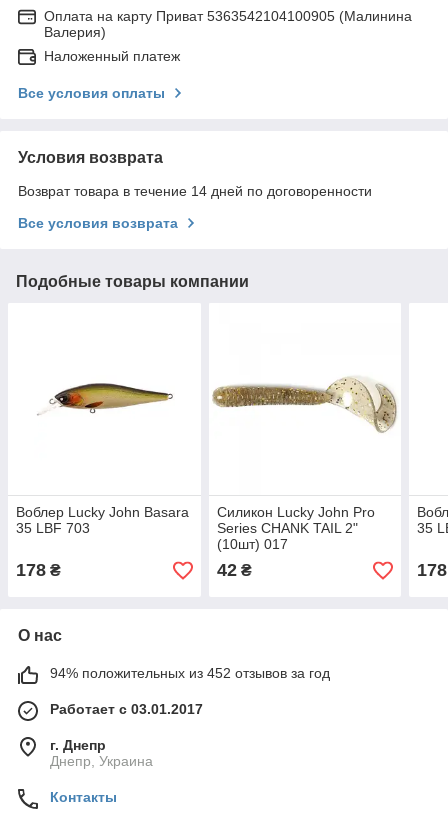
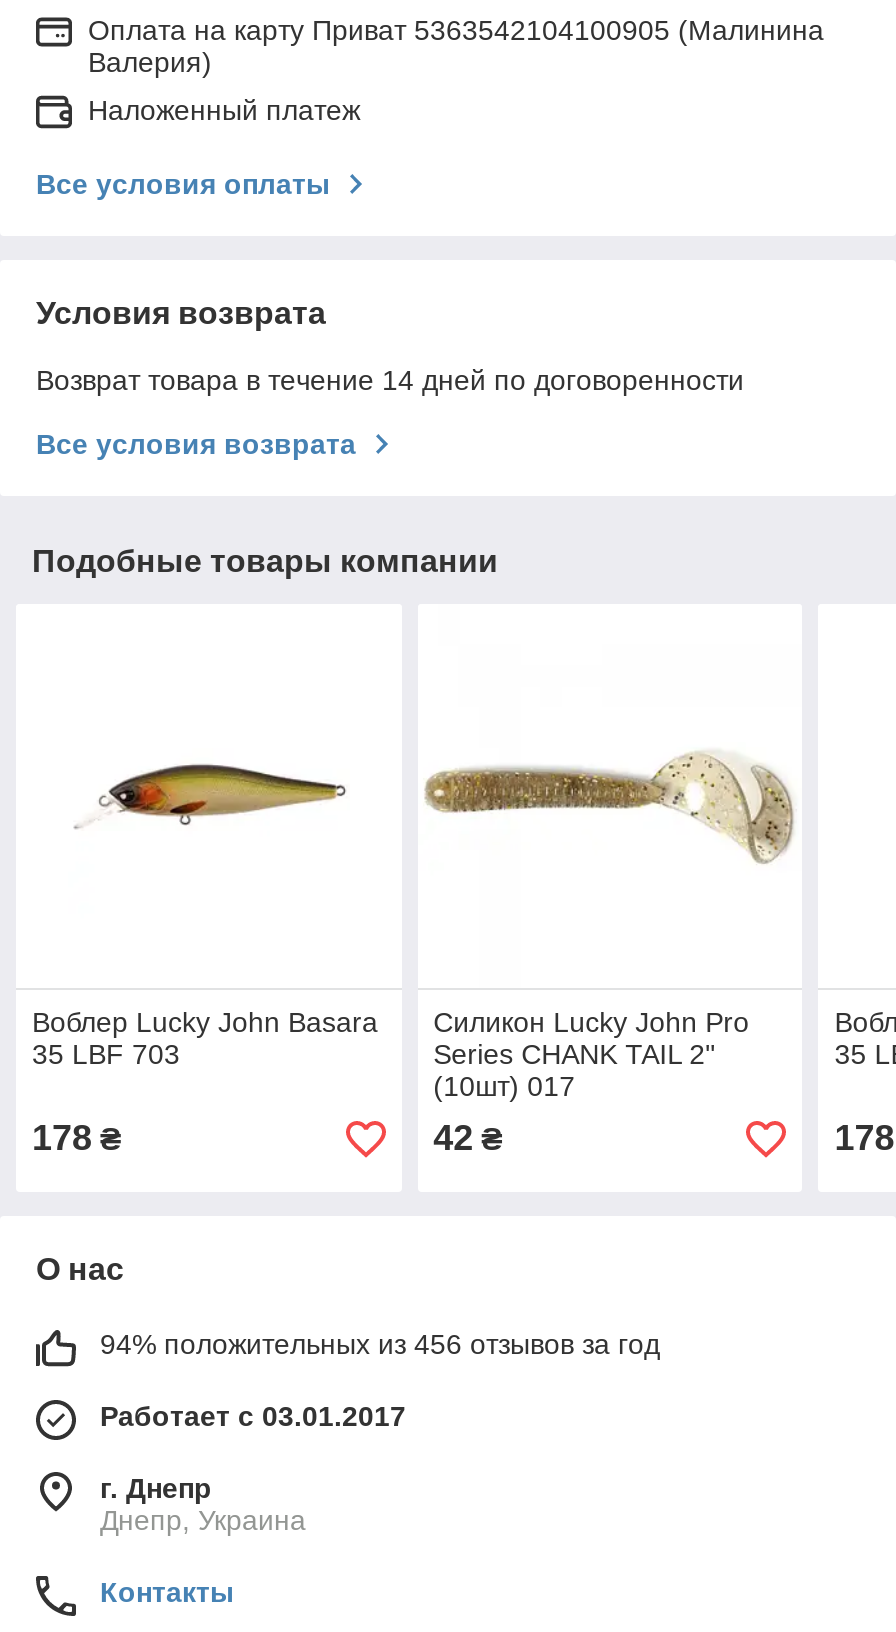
[50,665,330,681] 94% положительных из 452 отзывов за год -> [100,1329,660,1361] 94% положительных из 456 отзывов за год

